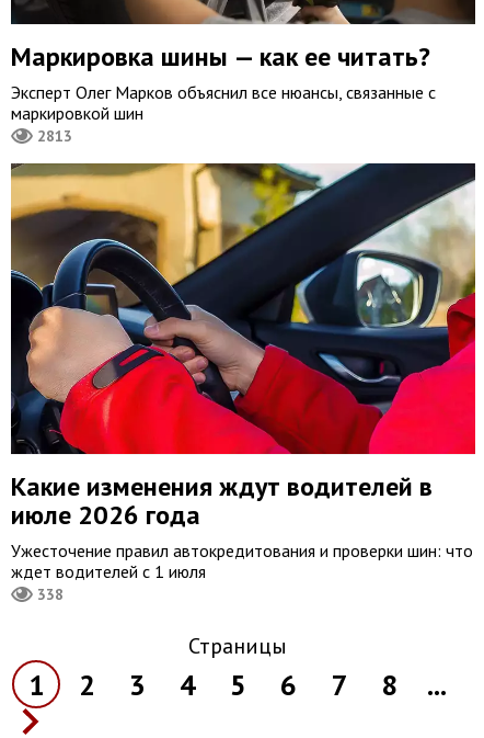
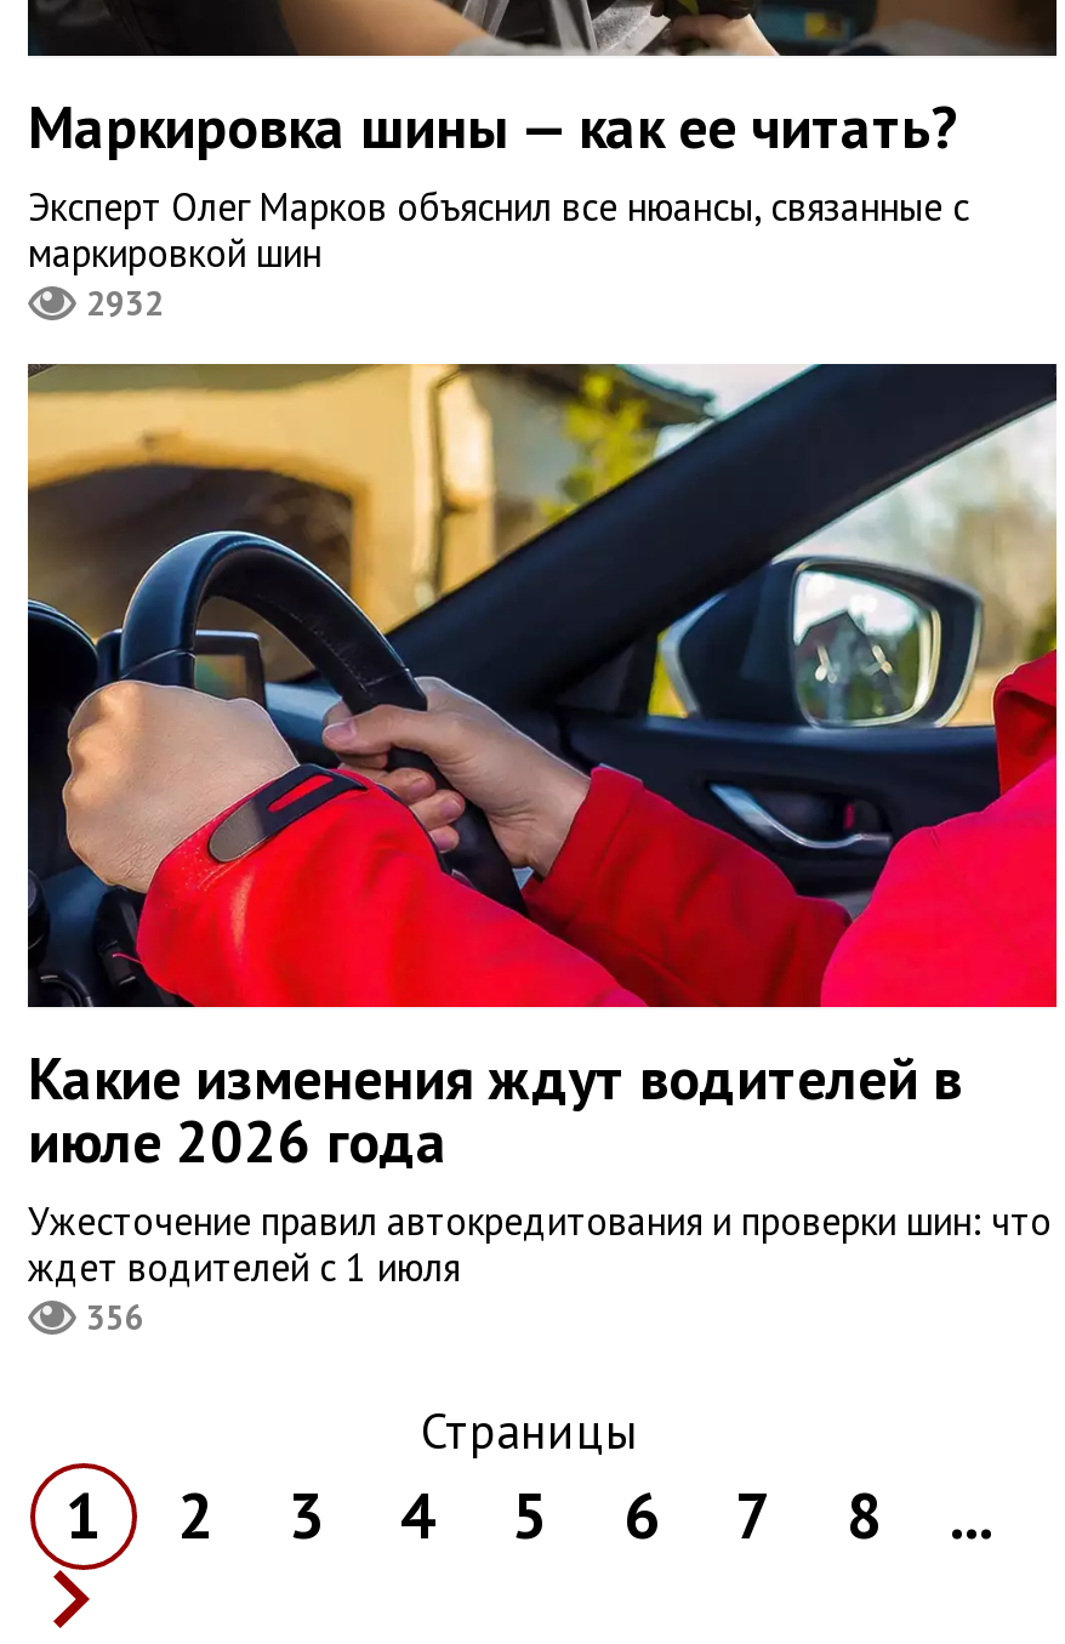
[37,127,72,146] 2813 -> [86,280,164,324] 2932
[37,585,64,605] 338 -> [86,1294,144,1338] 356

